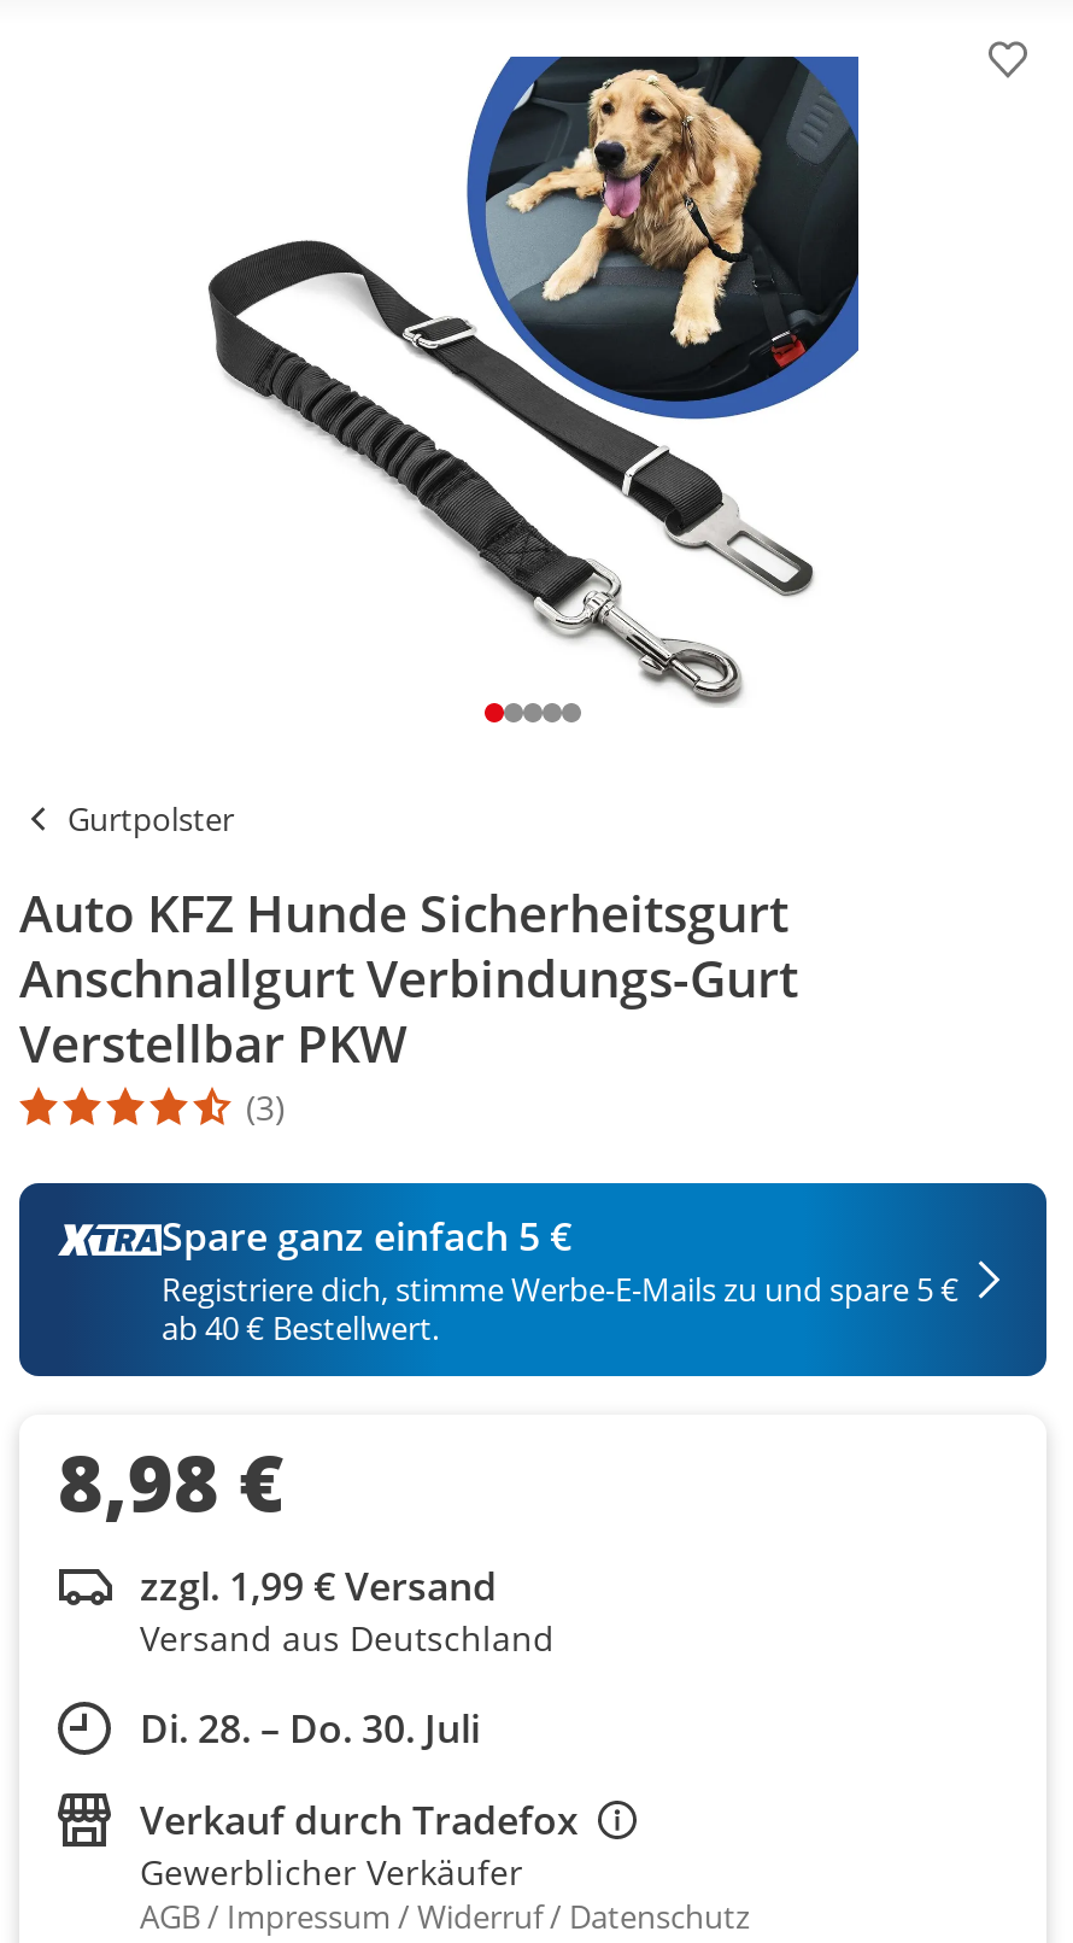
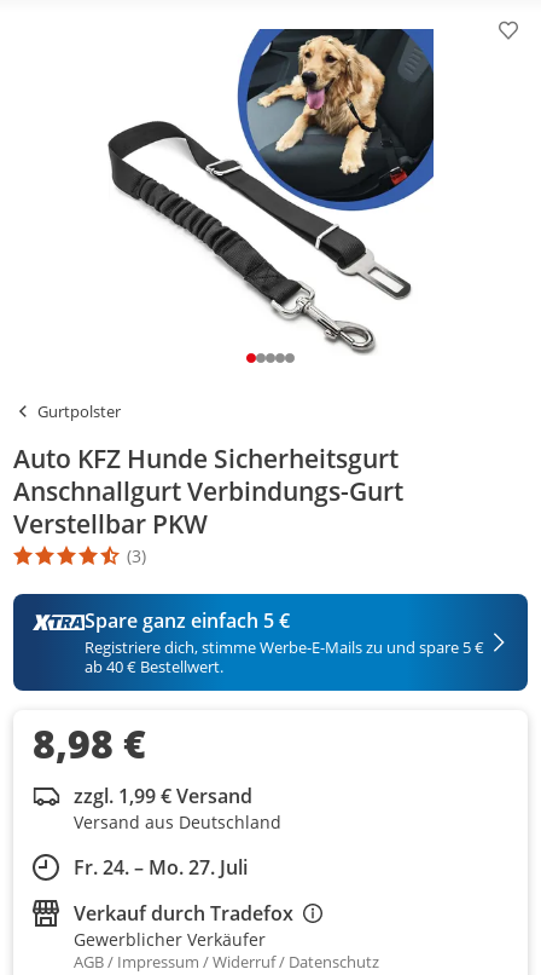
[140,1702,480,1755] Di. 28. – Do. 30. Juli -> [74,854,248,881] Fr. 24. – Mo. 27. Juli

